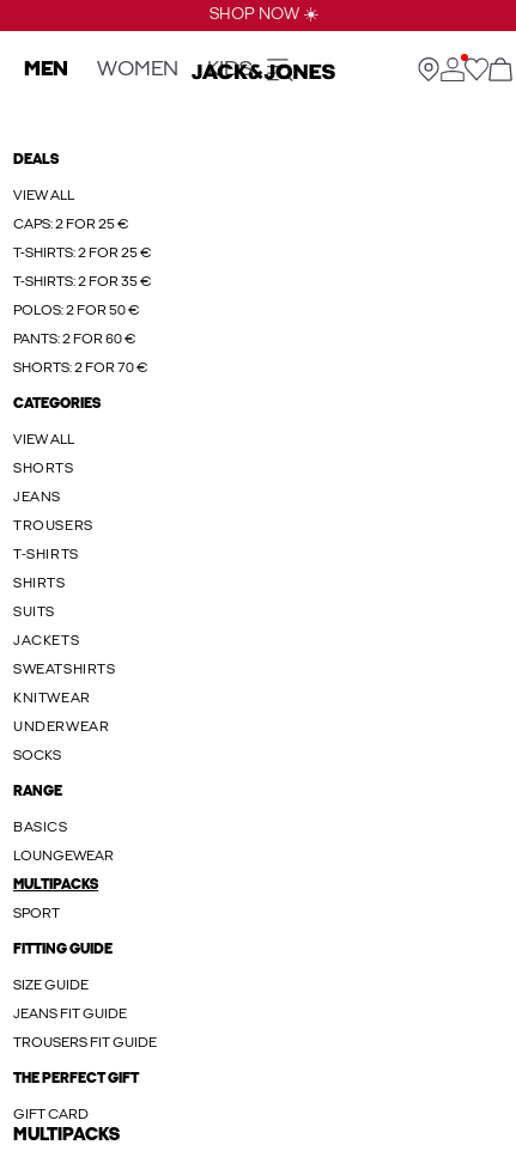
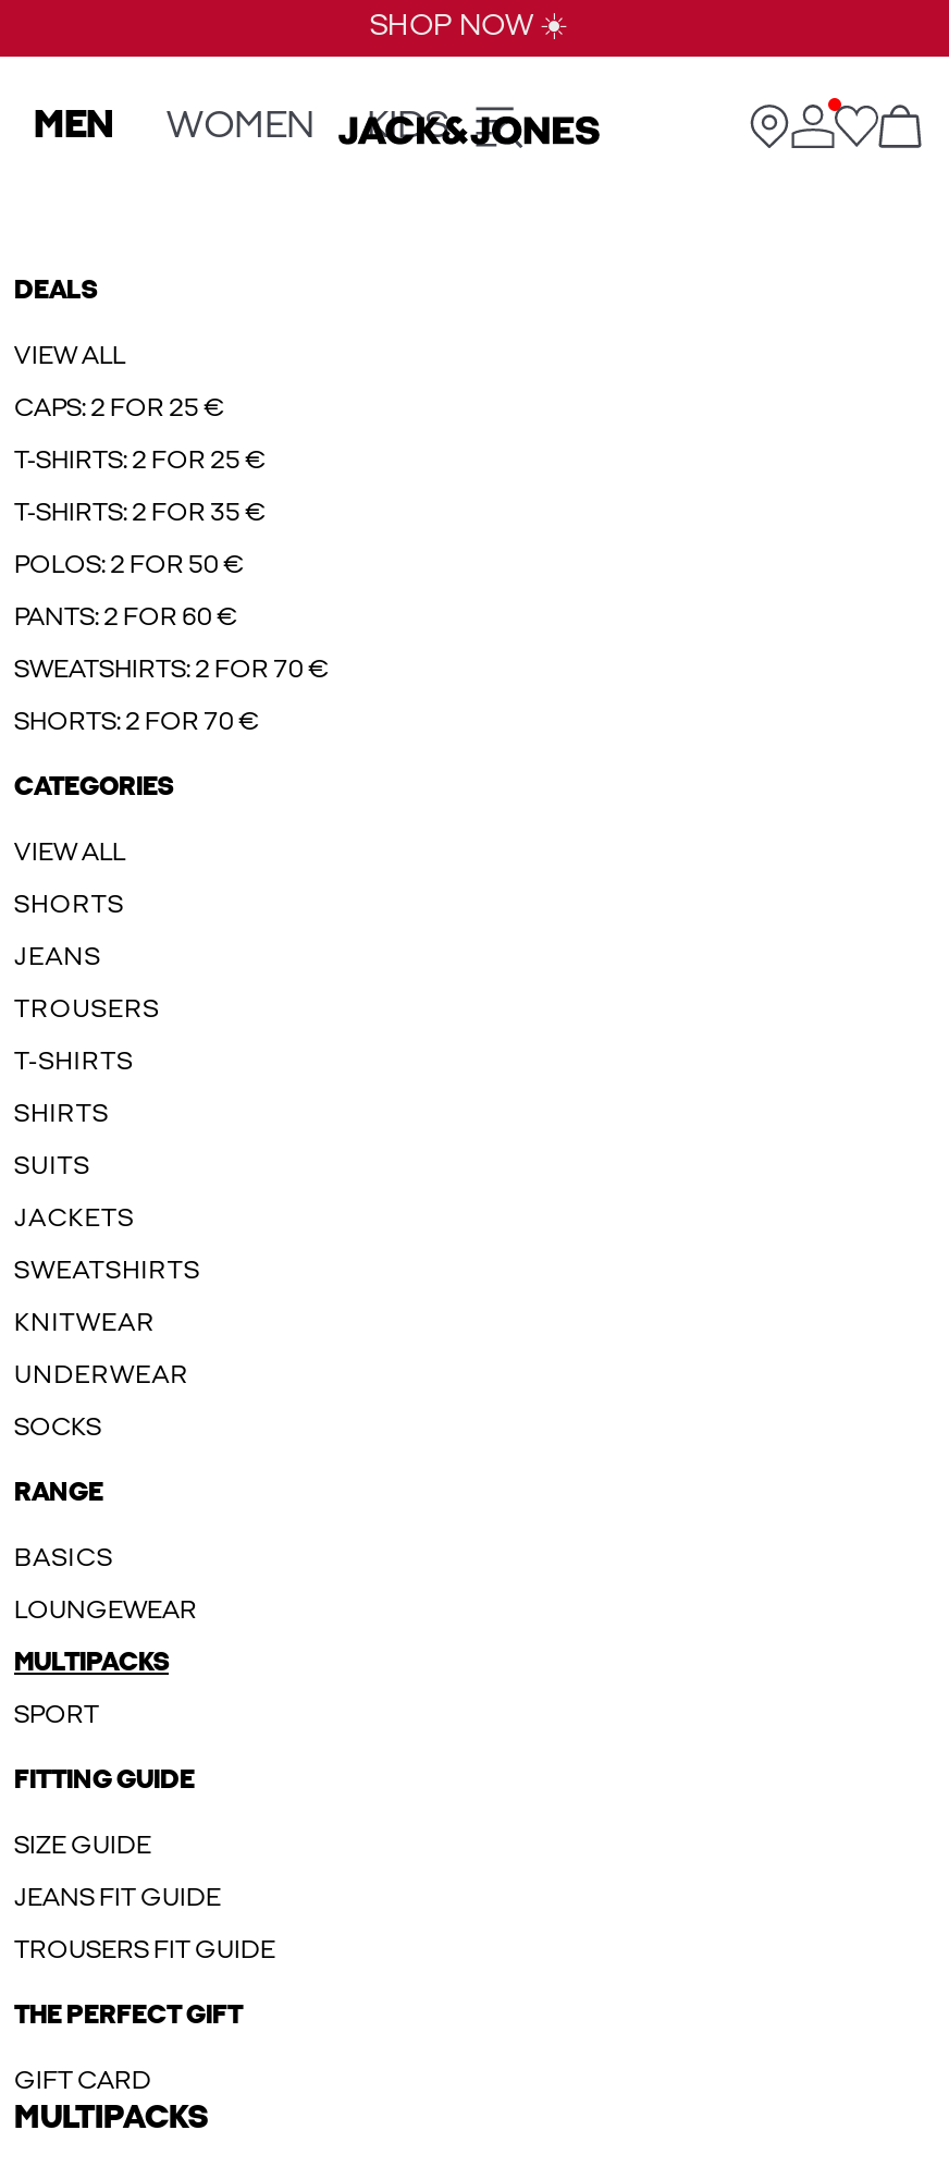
none -> [14,658,328,684] SWEATSHIRTS: 2 FOR 70 €

